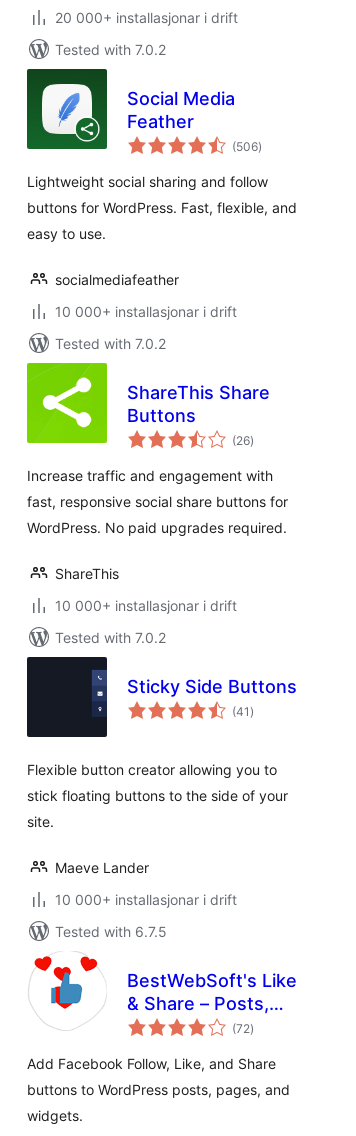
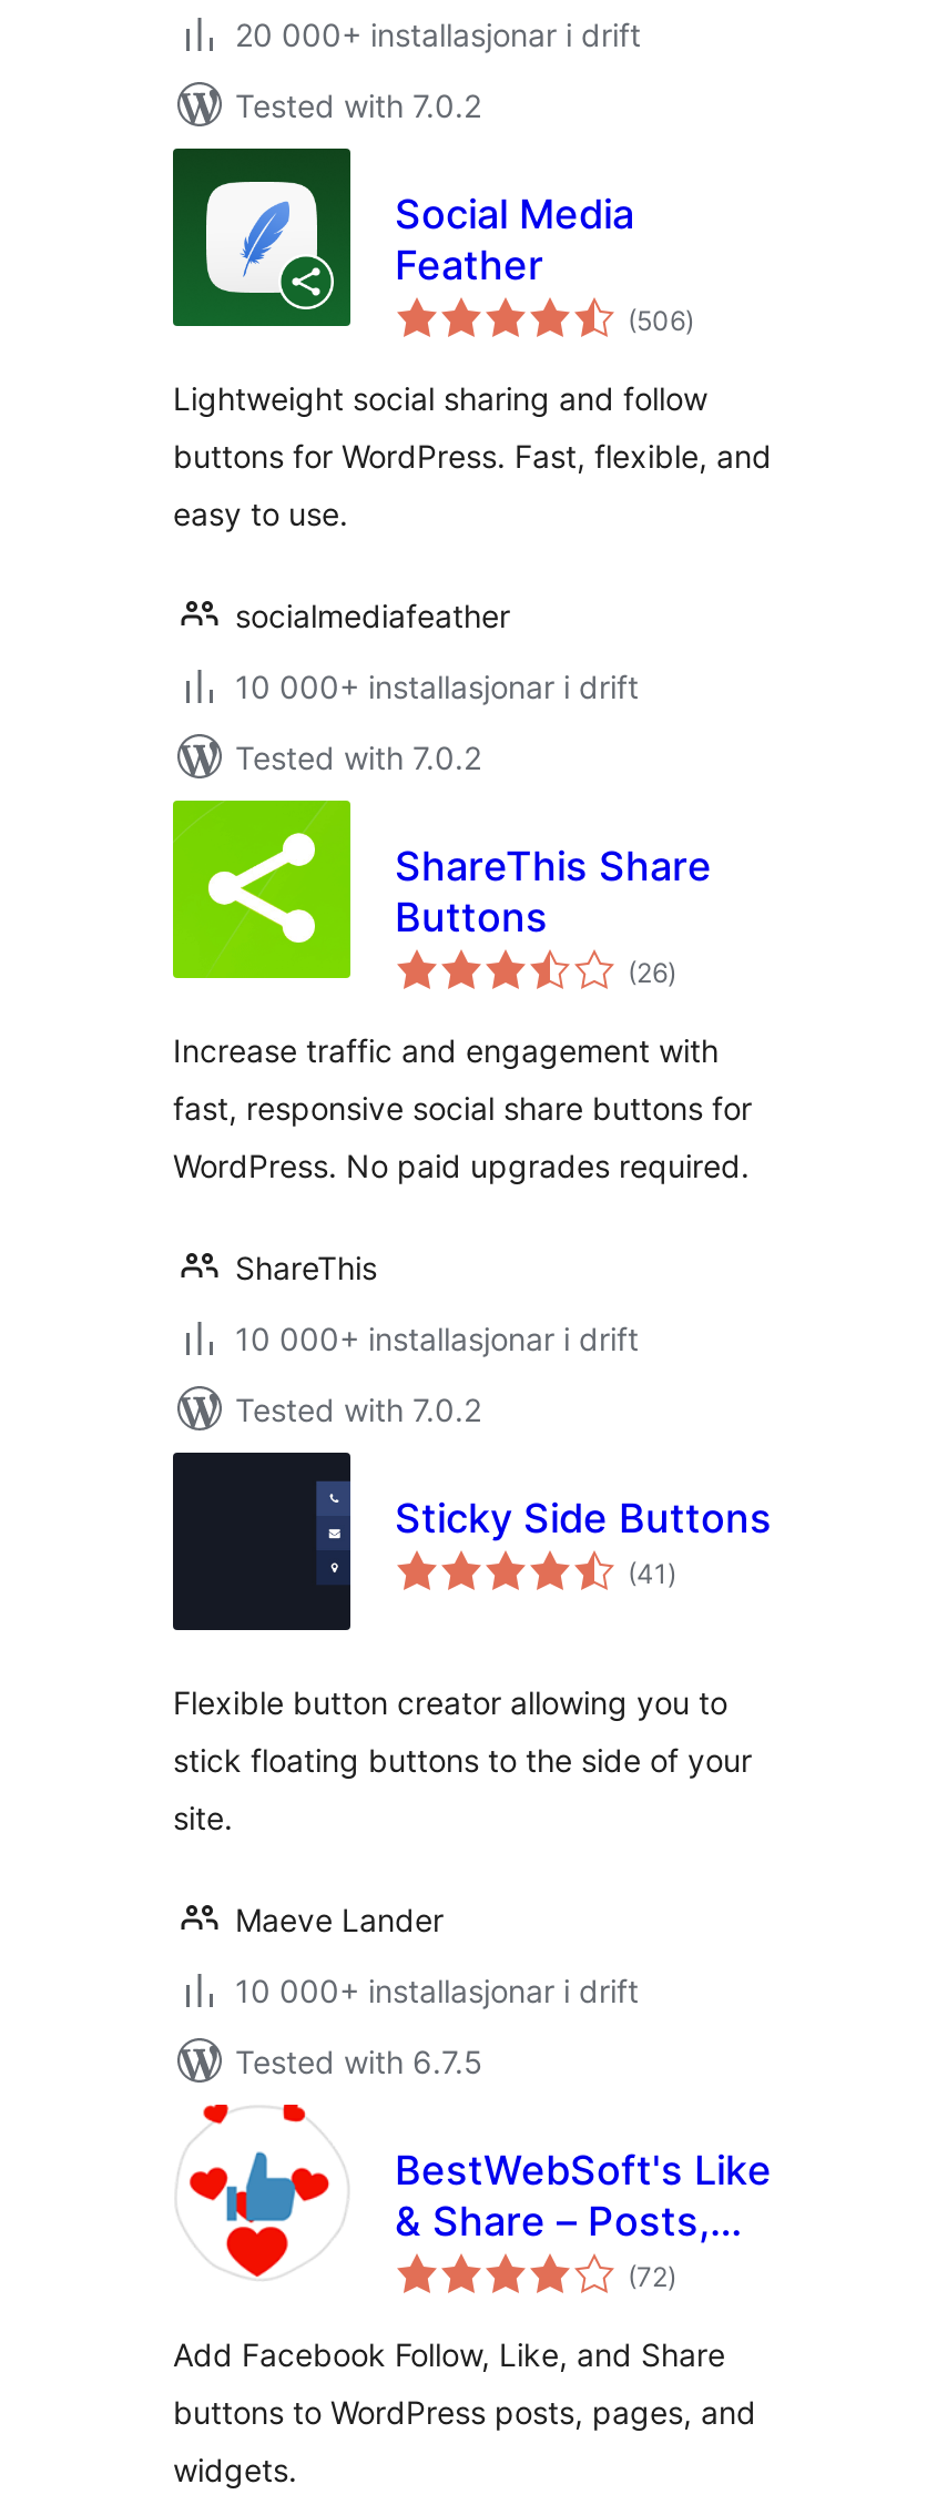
[33,951,98,1028] [image] -> [186,2102,330,2278] [image]

